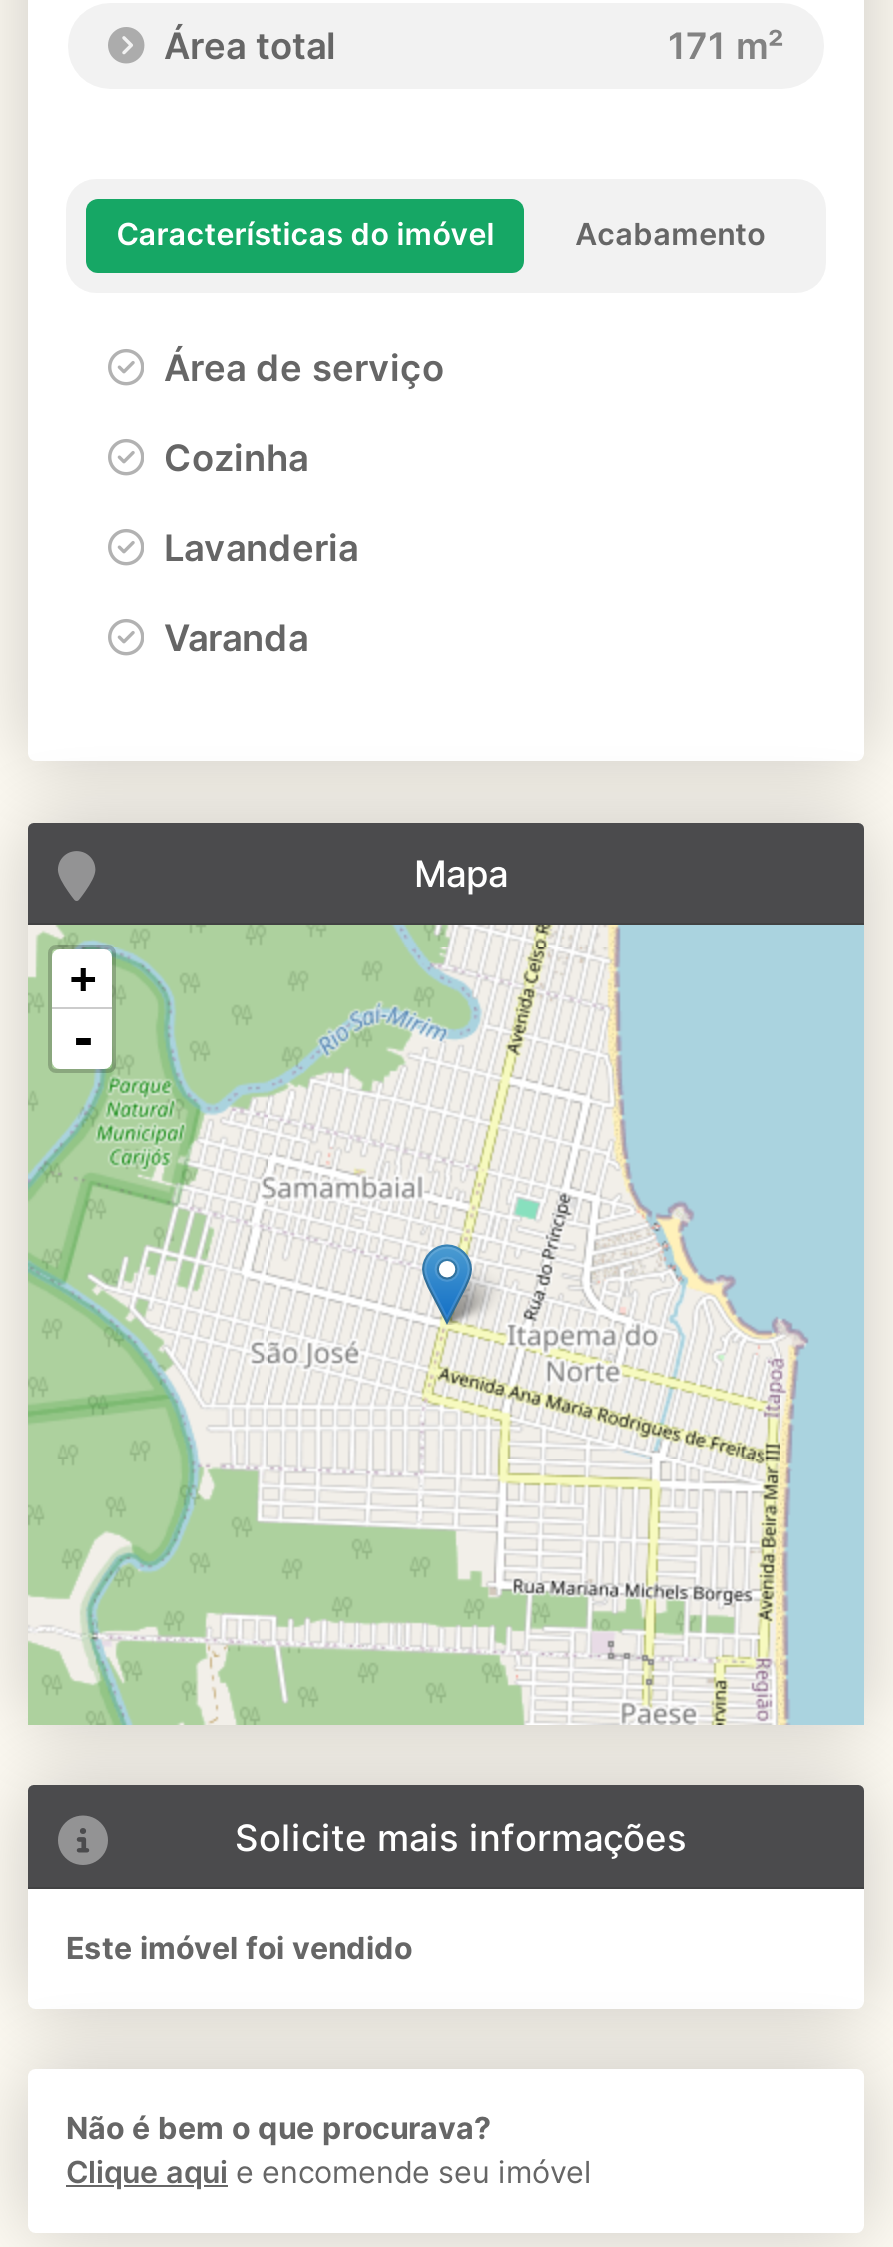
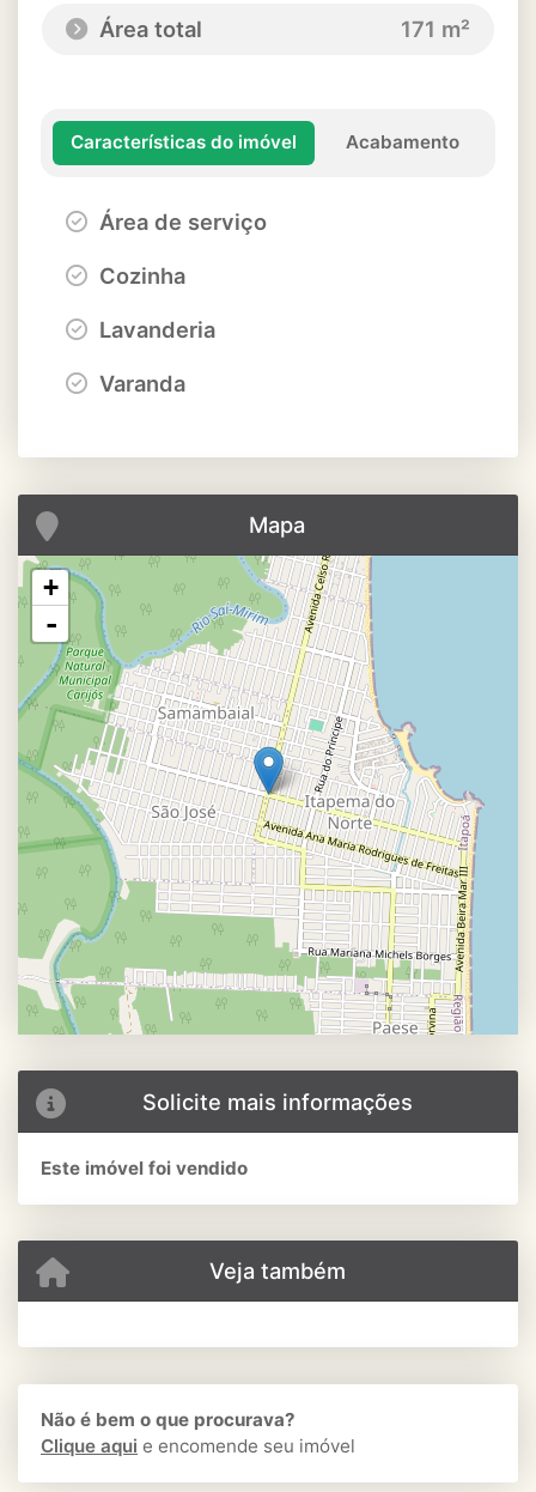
none -> [209,1258,345,1284] Veja também

